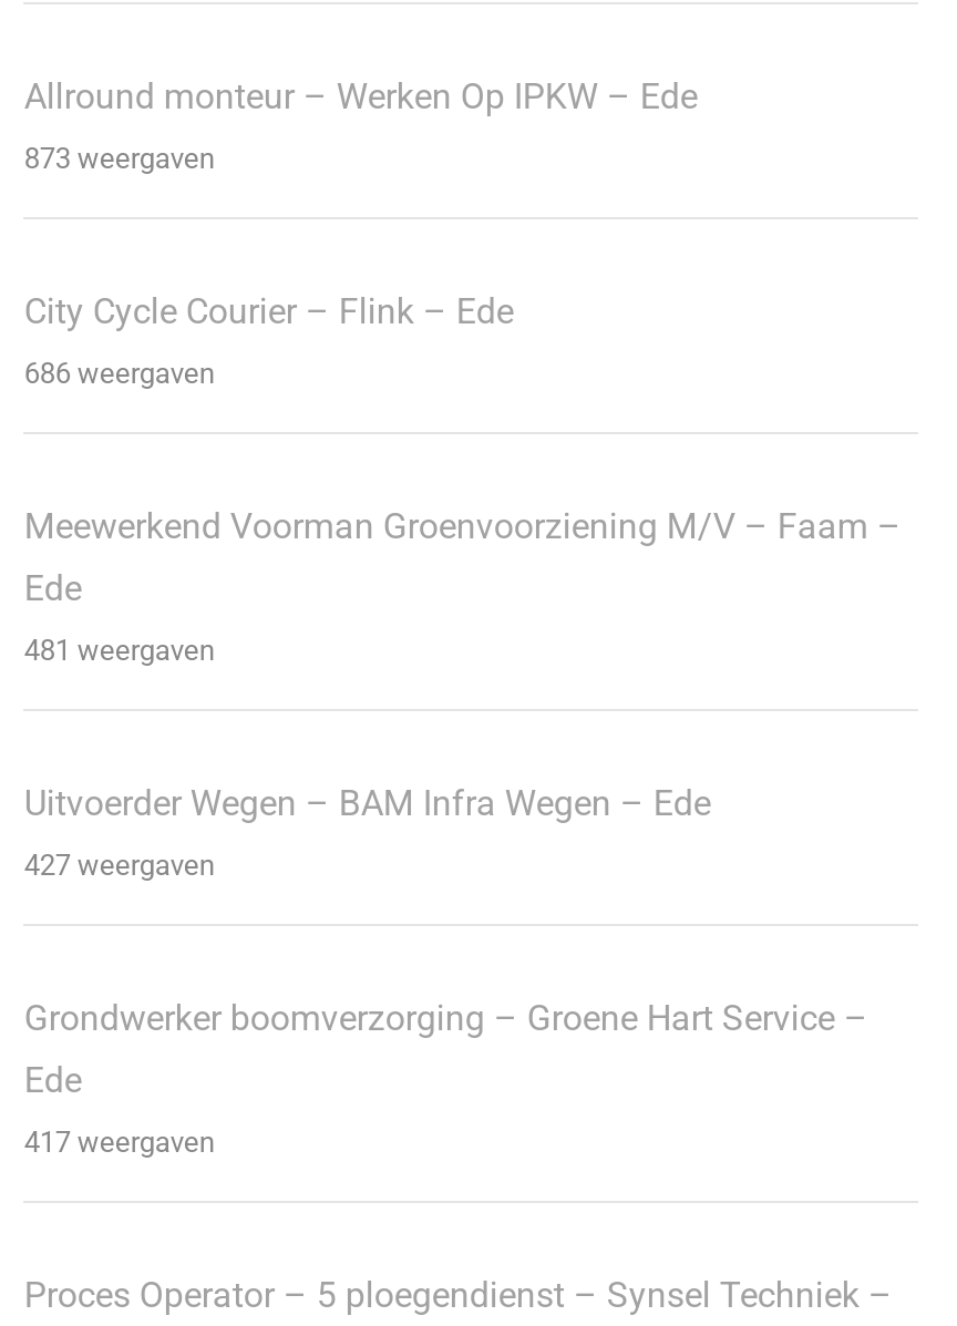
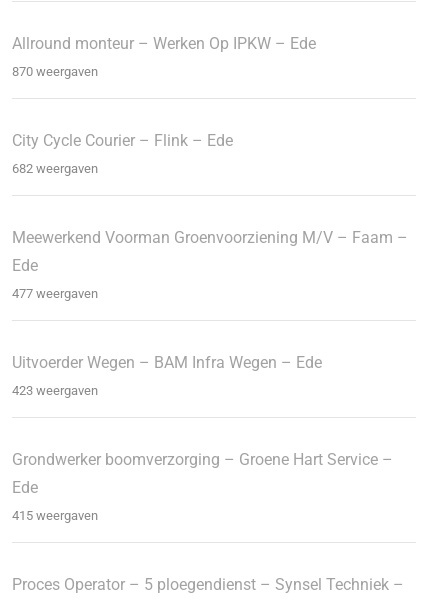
[24,141,215,175] 873 weergaven -> [12,64,98,79] 870 weergaven
[24,356,215,389] 686 weergaven -> [12,161,98,176] 682 weergaven
[24,633,215,666] 481 weergaven -> [12,286,98,301] 477 weergaven
[24,848,215,881] 427 weergaven -> [12,383,98,398] 423 weergaven
[24,1125,215,1158] 417 weergaven -> [12,508,98,523] 415 weergaven

